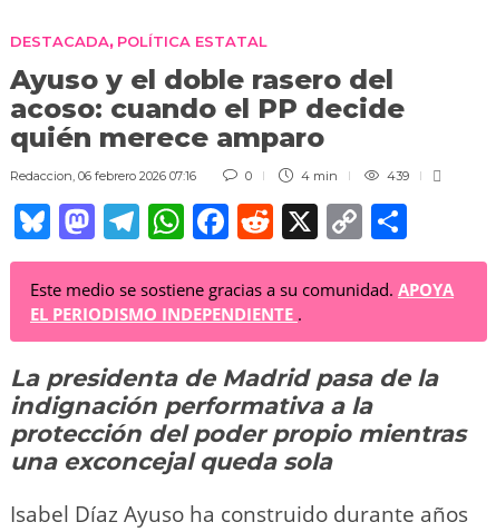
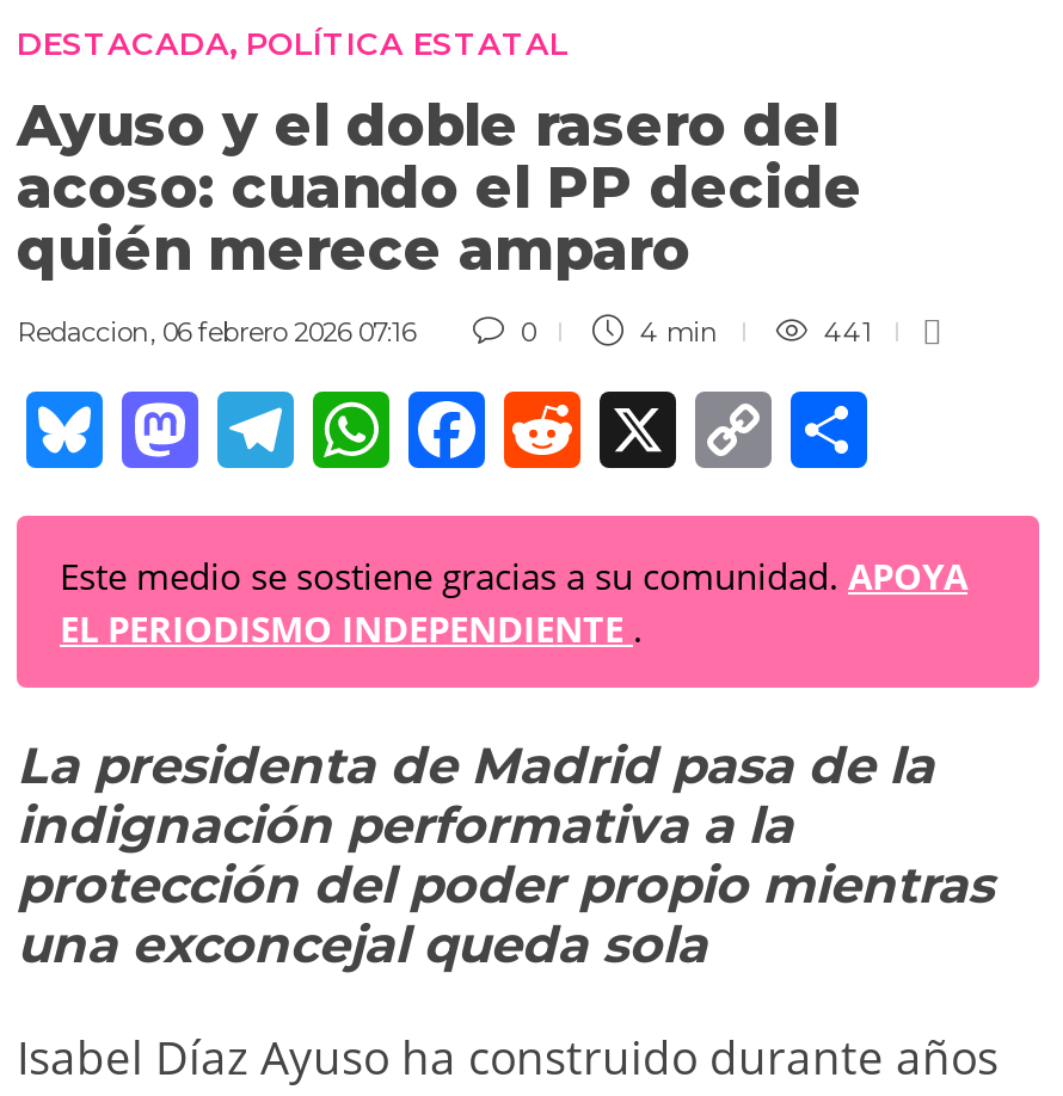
[383,168,409,183] 439 -> [817,314,872,348] 441

